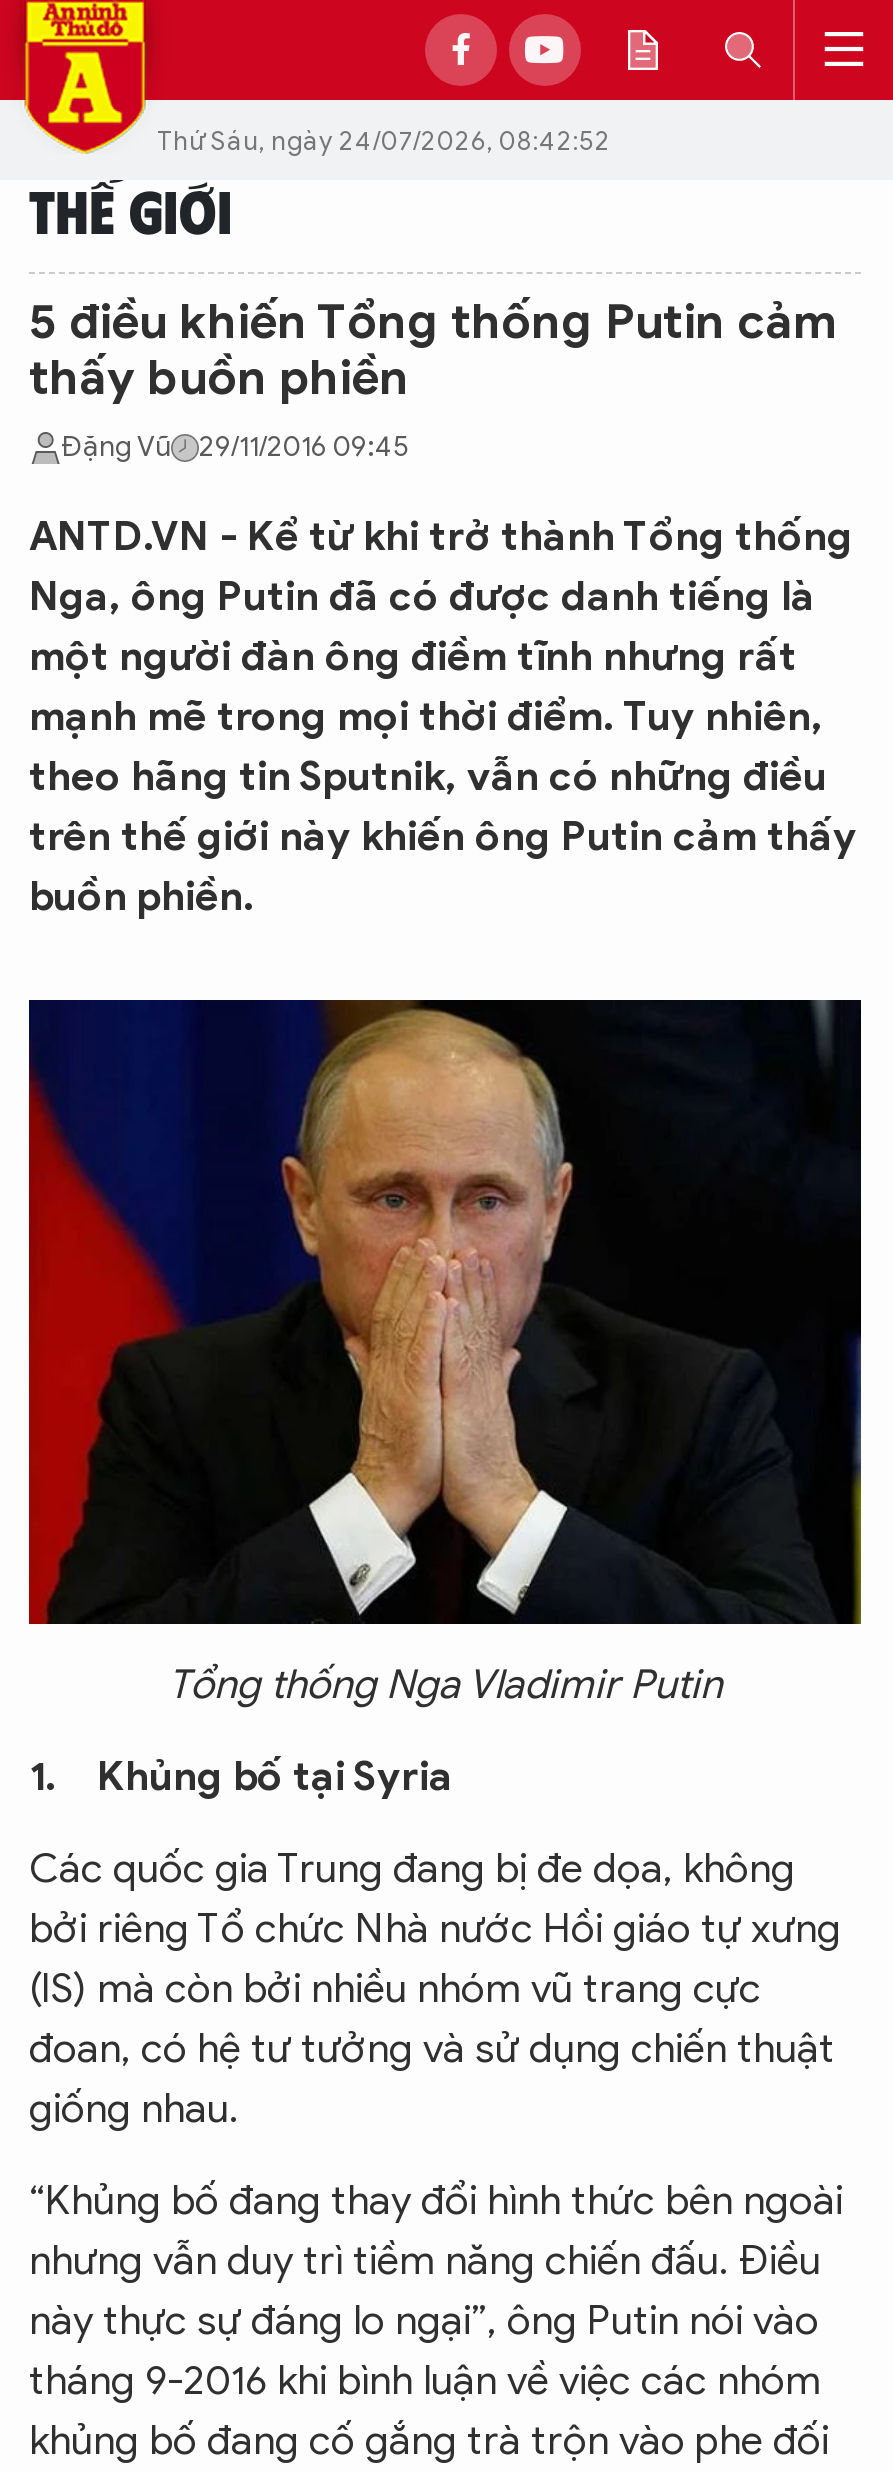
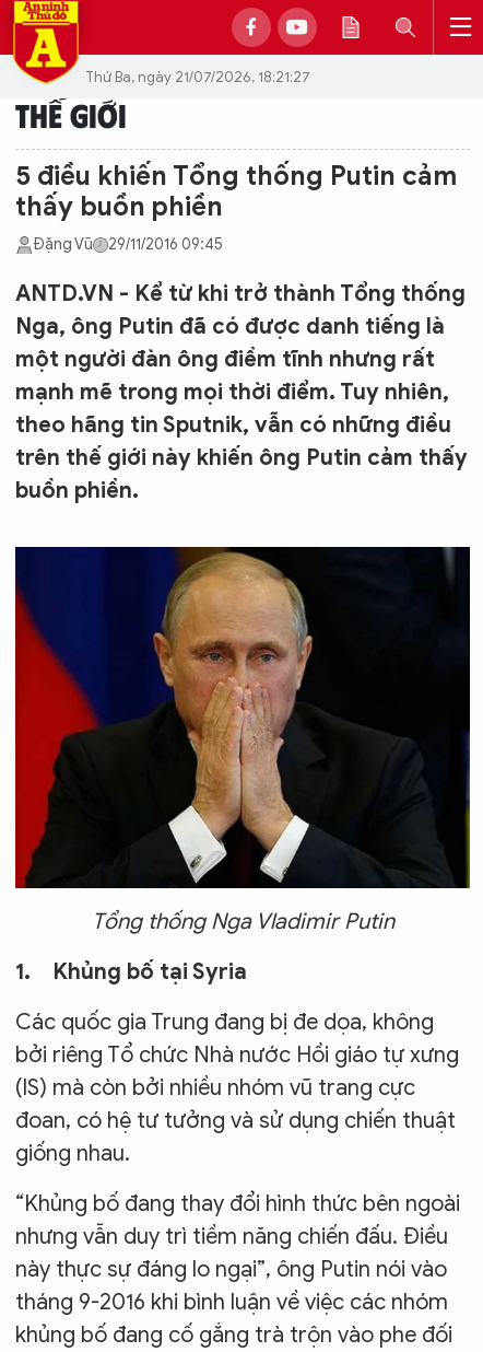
[157,123,611,157] Thứ Sáu, ngày 24/07/2026, 08:42:52 -> [85,67,310,86] Thứ Ba, ngày 21/07/2026, 18:21:27

